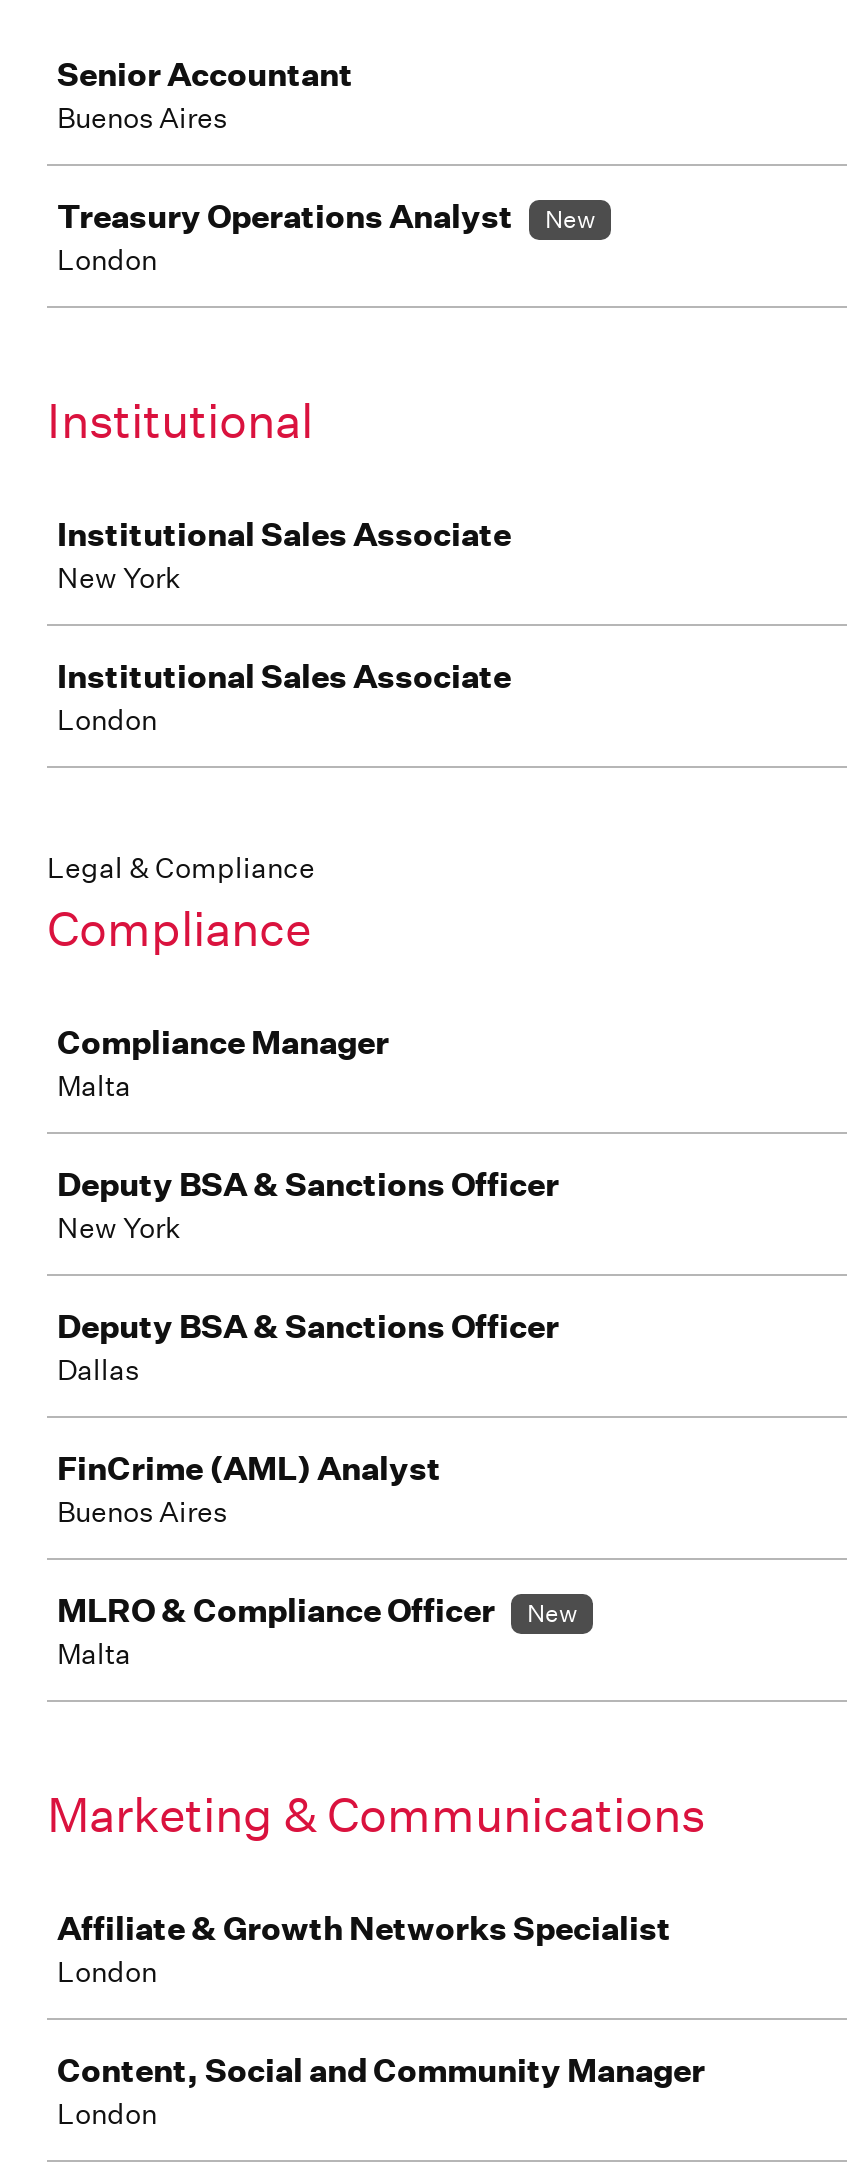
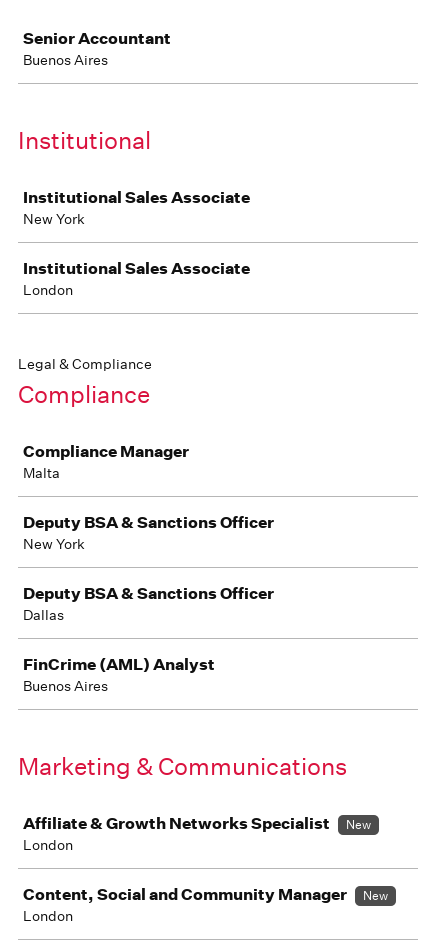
[57,196,595,278] Treasury Operations Analyst | New | London -> none
[57,1590,577,1672] MLRO & Compliance Officer | New | Malta -> none
none -> [346,816,371,833] New
none -> [363,887,388,904] New

